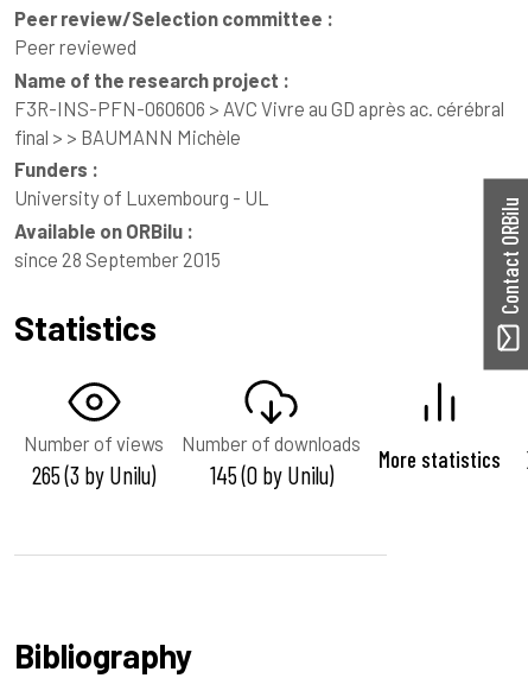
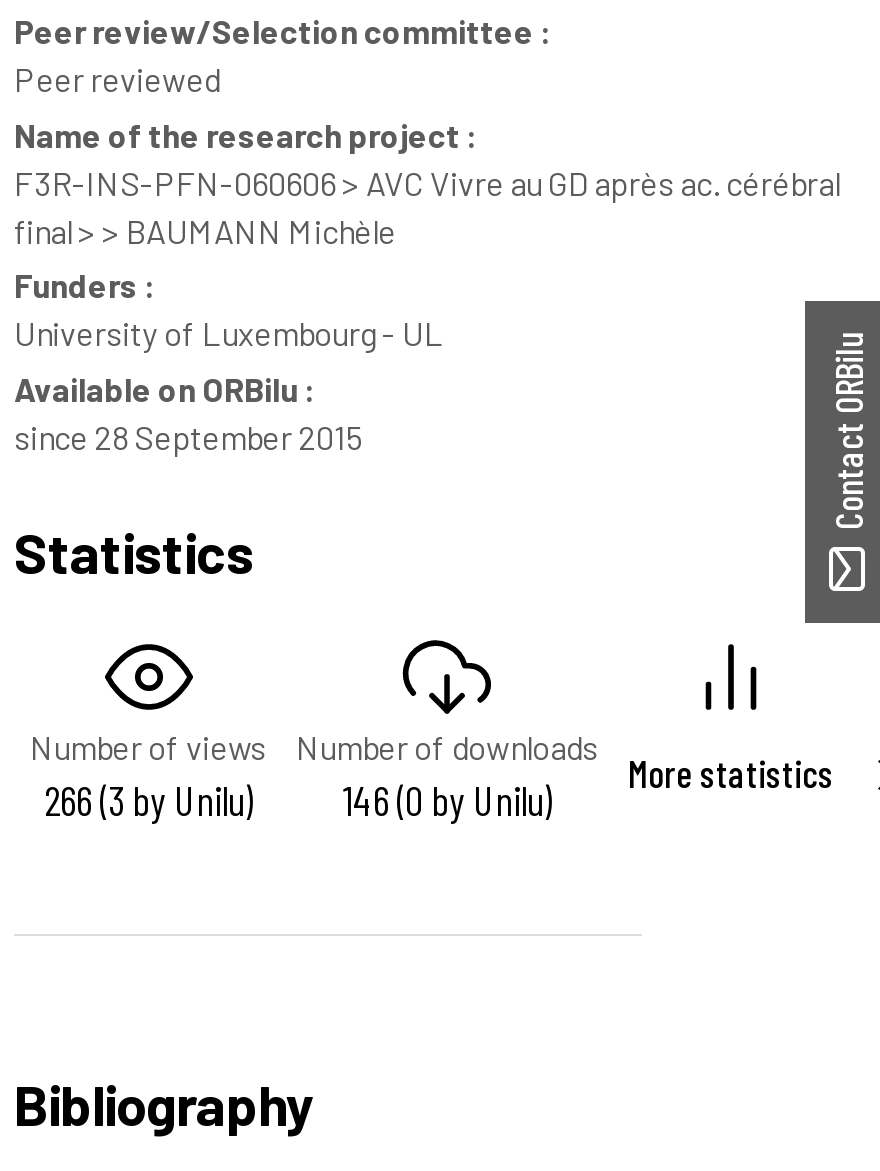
[32,459,155,489] 265 (3 by Unilu) -> [44,773,252,823] 266 (3 by Unilu)
[209,459,333,489] 145 (0 by Unilu) -> [343,773,551,823] 146 (0 by Unilu)

